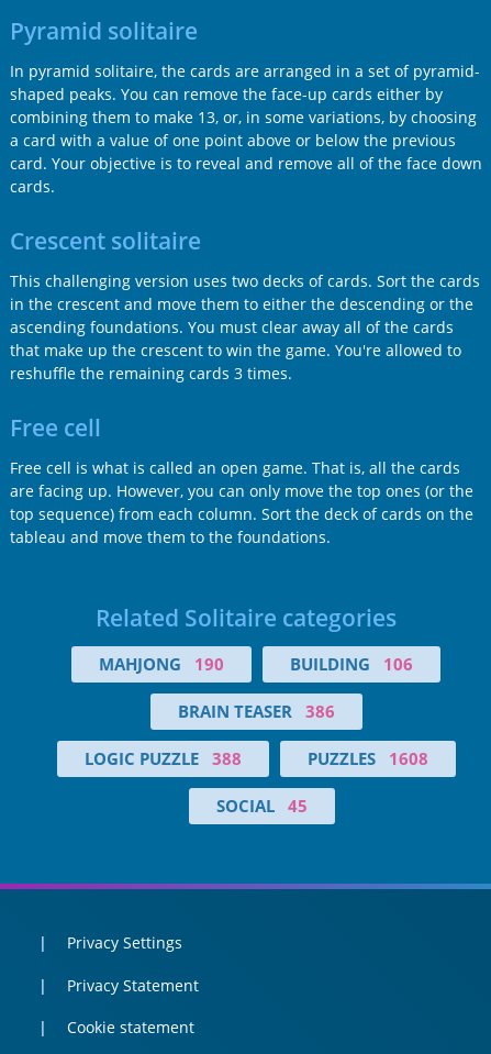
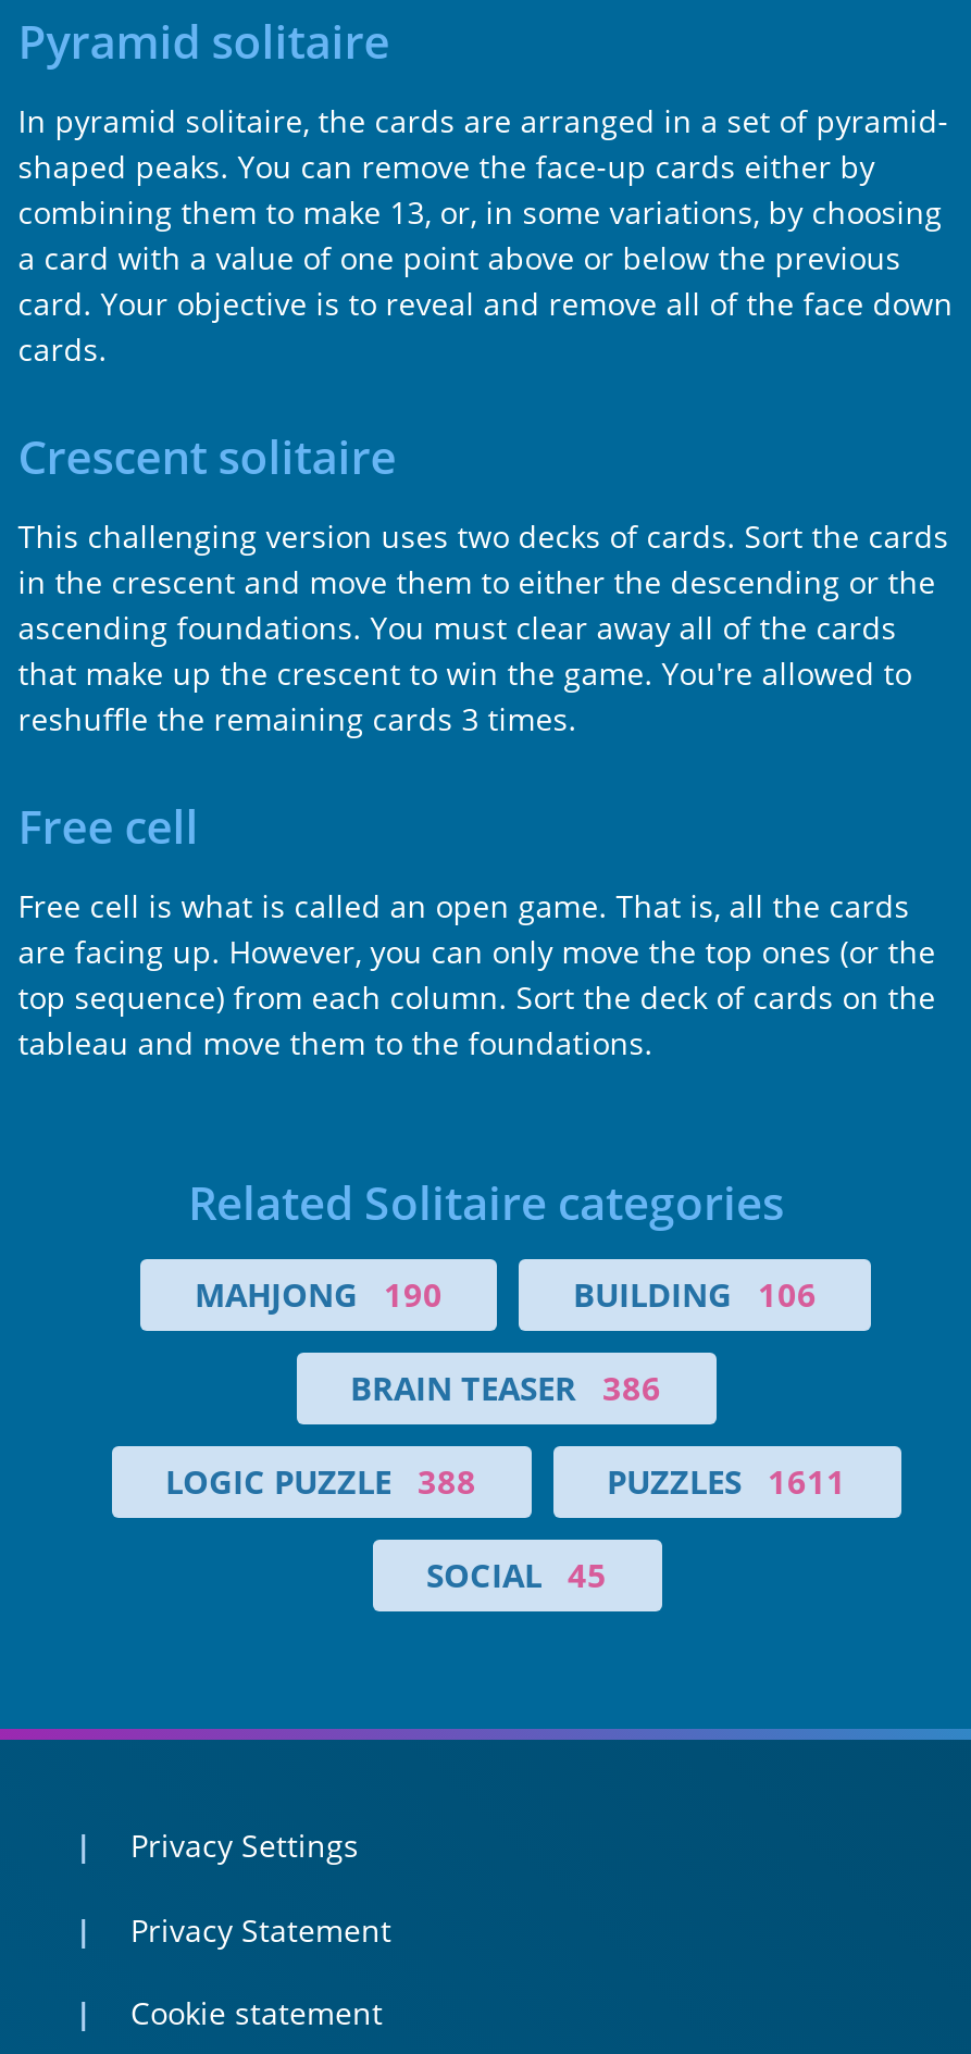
[307,747,428,769] PUZZLES 1608 -> [607,1459,846,1502] PUZZLES 1611

